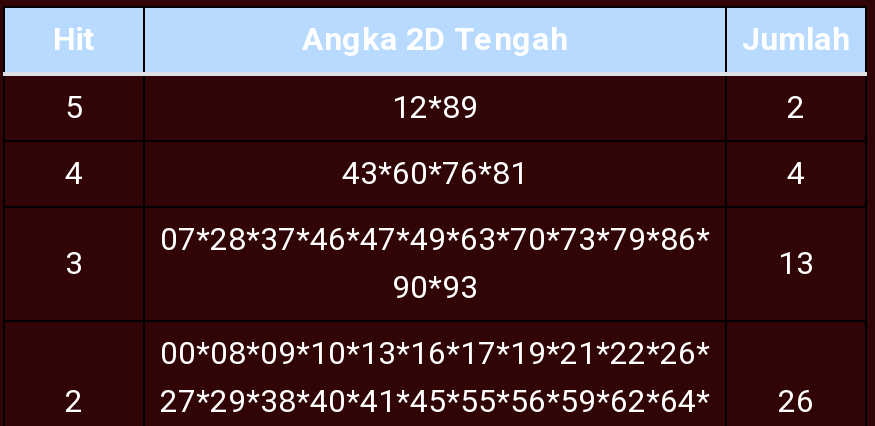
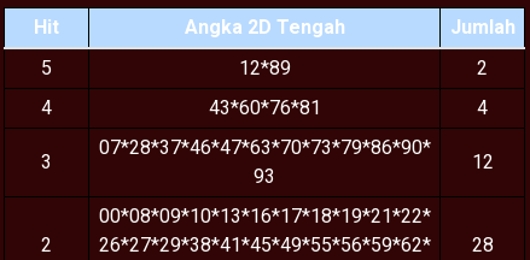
[160,220,710,258] 07*28*37*46*47*49*63*70*73*79*86* -> [98,136,430,159] 07*28*37*46*47*63*70*73*79*86*90*
[778,244,814,282] 13 -> [471,150,493,173] 12
[392,268,478,306] 90*93 -> [254,165,275,188] 93
[160,334,710,372] 00*08*09*10*13*16*17*19*21*22*26* -> [98,205,430,227] 00*08*09*10*13*16*17*18*19*21*22*
[160,382,710,420] 27*29*38*40*41*45*55*56*59*62*64* -> [98,234,430,256] 26*27*29*38*41*45*49*55*56*59*62*
[778,382,814,420] 26 -> [471,234,493,256] 28

